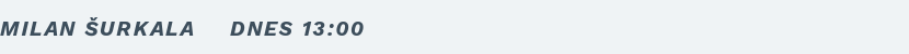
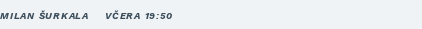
[0,16,365,40] MILAN ŠURKALA DNES 13:00 -> [0,10,172,21] MILAN ŠURKALA VČERA 19:50

